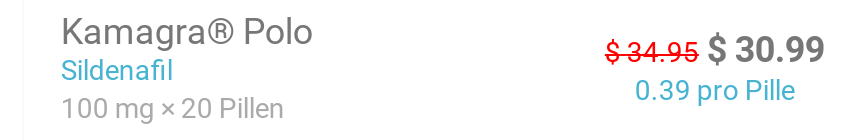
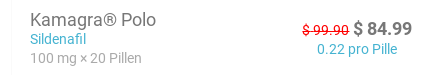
[605,28,825,70] $ 34.95 $ 30.99 -> [302,18,412,39] $ 99.90 $ 84.99
[635,74,795,106] 0.39 pro Pille -> [317,41,397,57] 0.22 pro Pille

